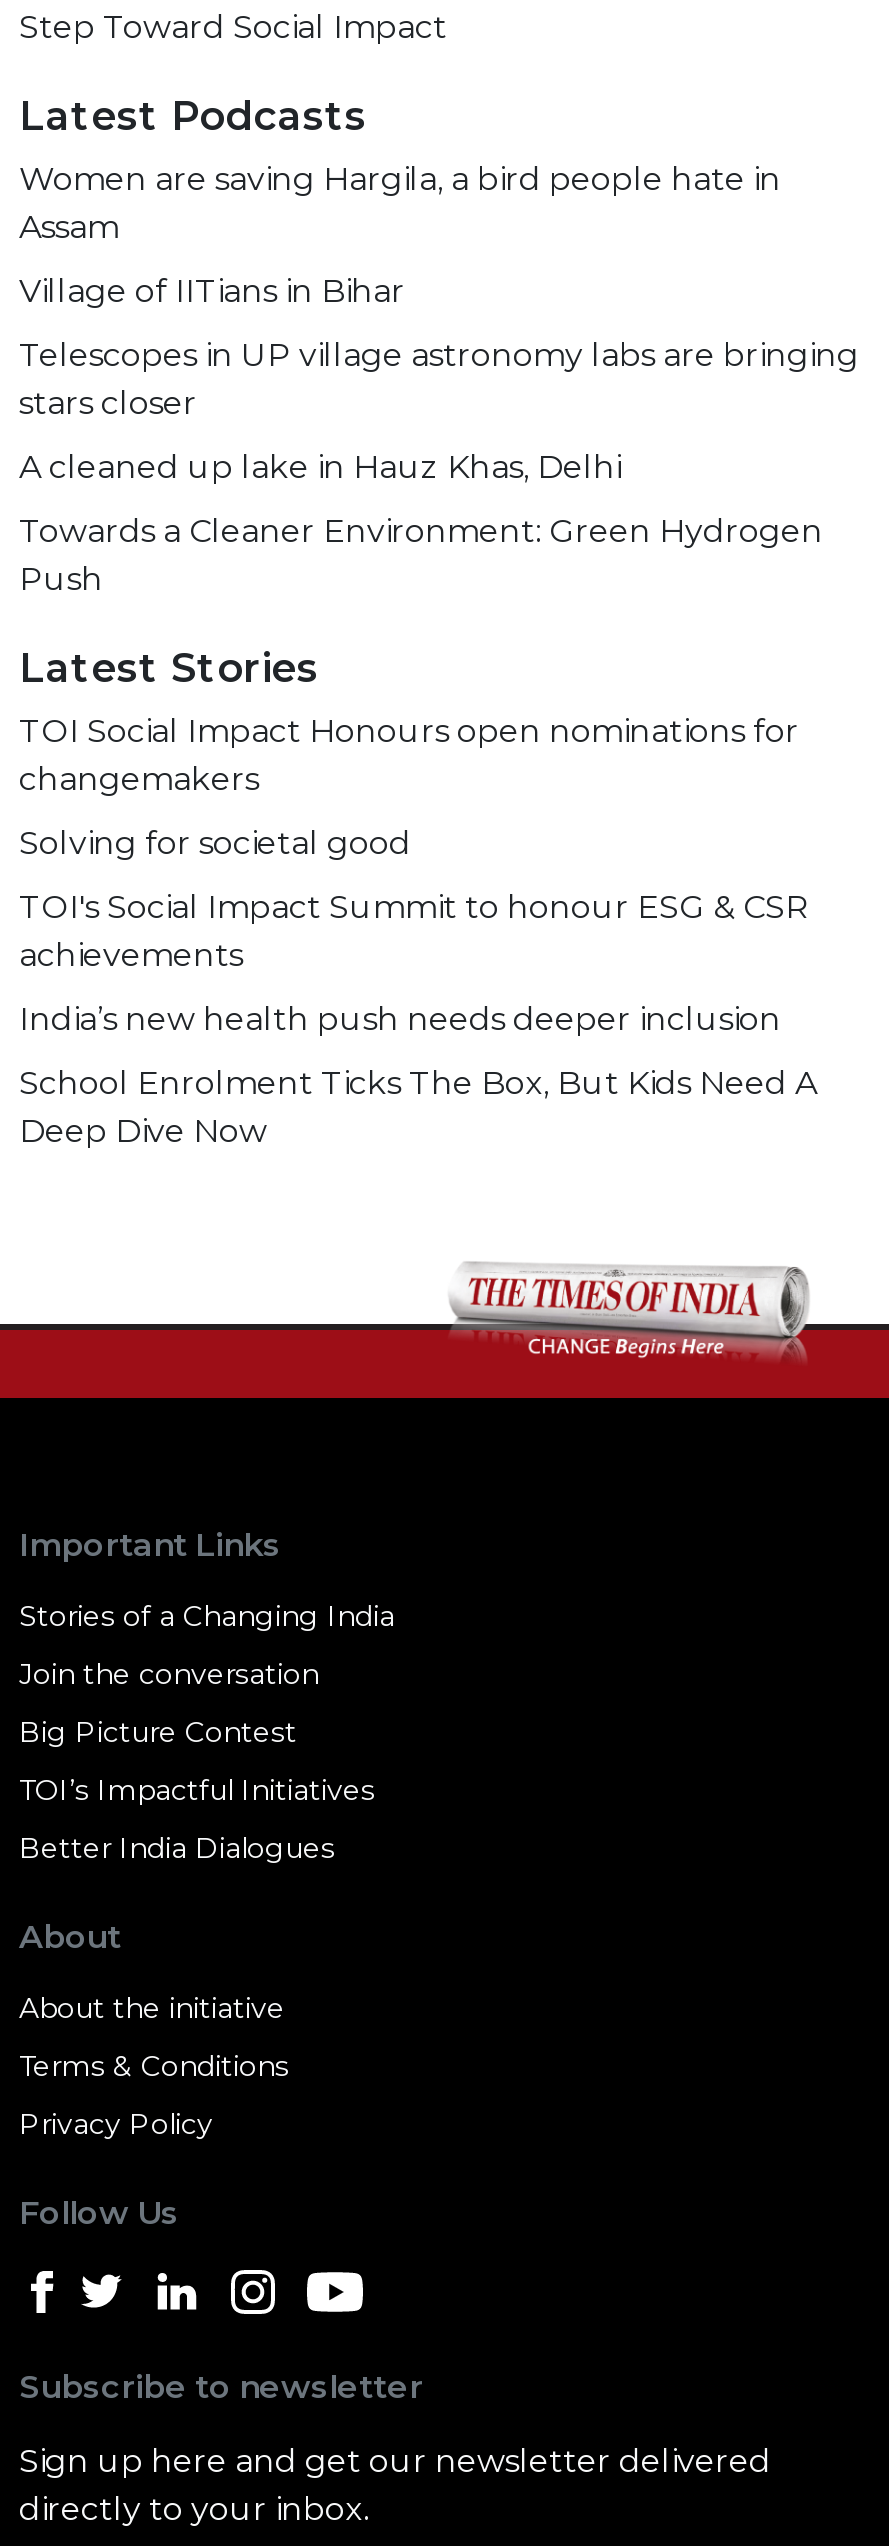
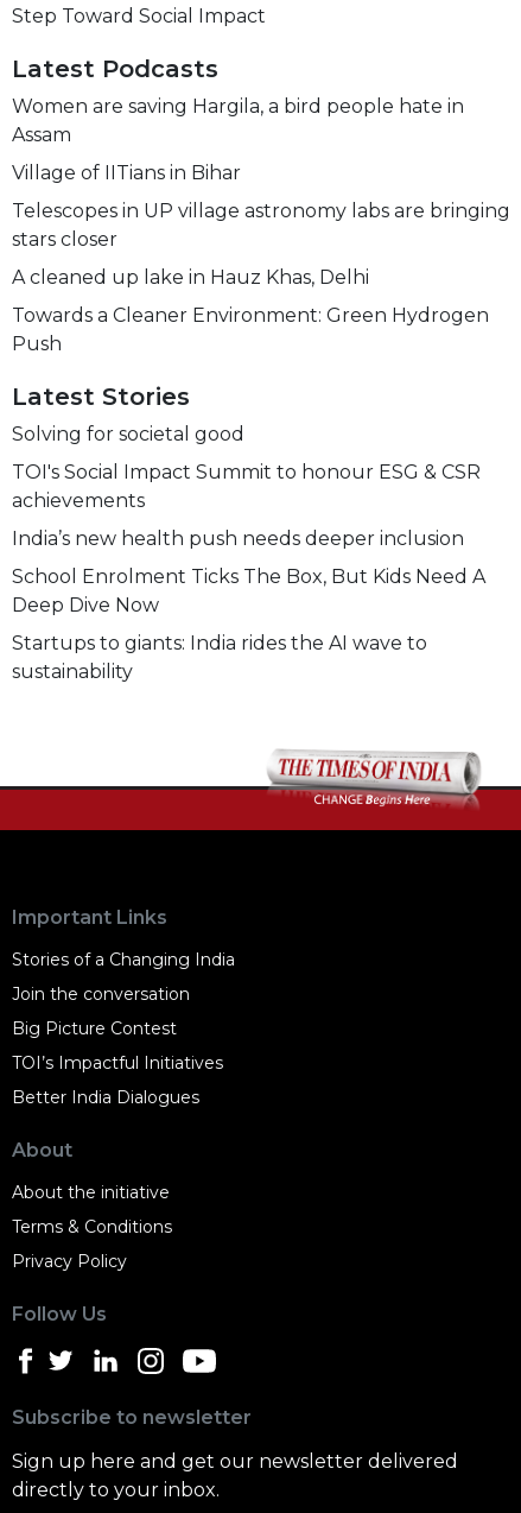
[19,712,799,798] TOI Social Impact Honours open nominations for | changemakers -> none
moved [19,824,817,1150] -> [12,423,485,616]: Solving for societal good | TOI's Social Impact Summit to honour ESG & CSR | achievements | India’s new health push needs deeper inclusion | School Enrolment Ticks The Box, But Kids Need A | Deep Dive Now
none -> [12,632,427,683] Startups to giants: India rides the AI wave to | sustainability

